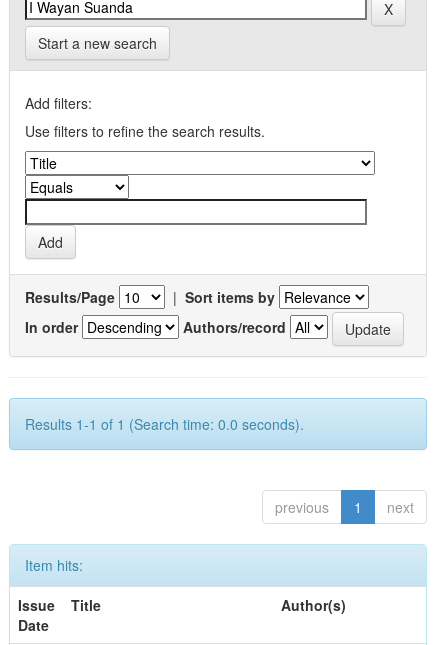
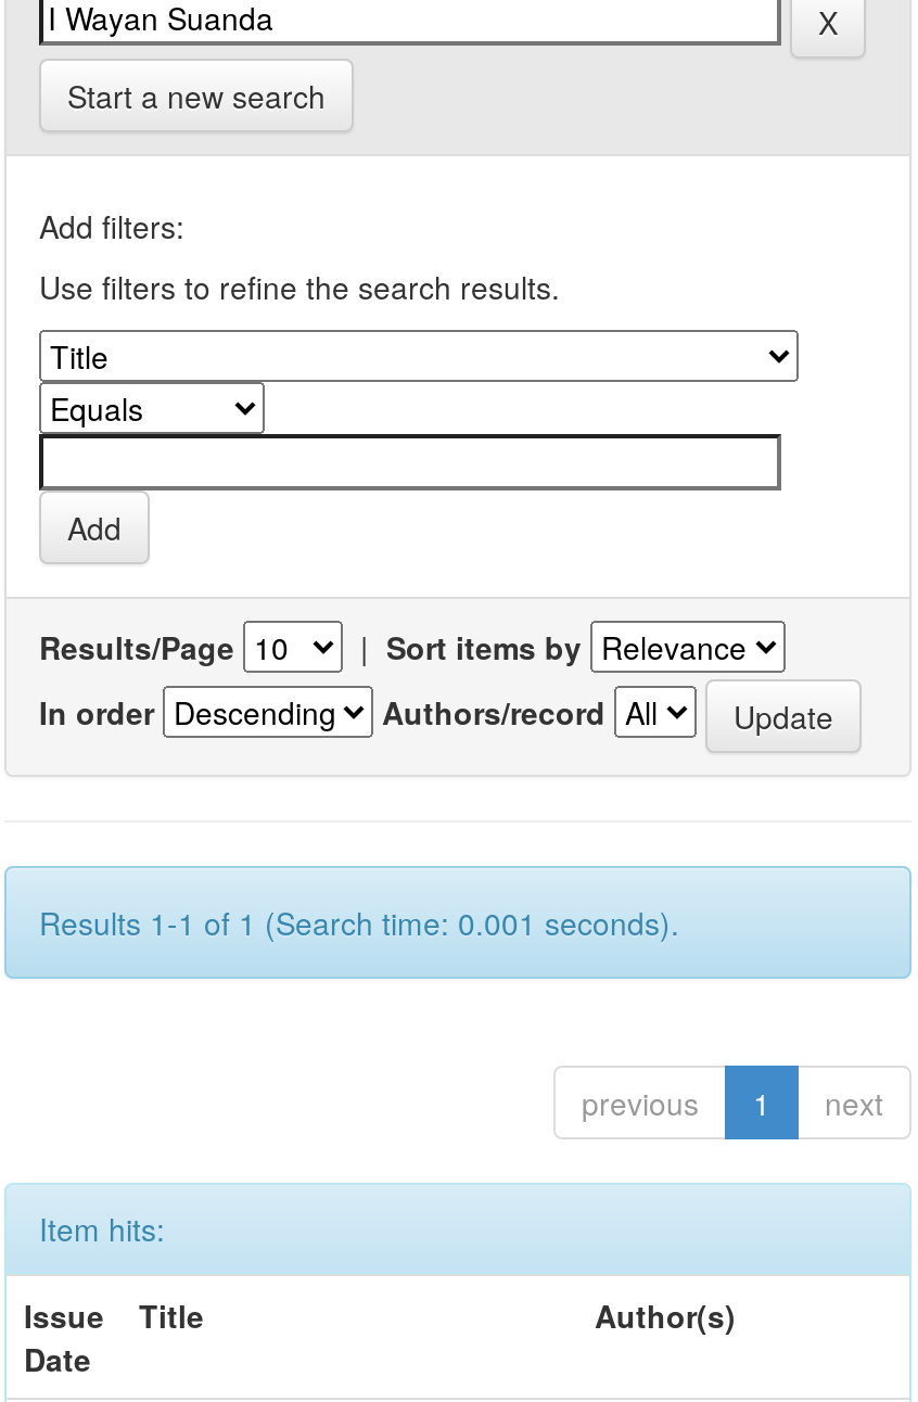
[25,414,304,434] Results 1-1 of 1 (Search time: 0.0 seconds). -> [39,901,679,944] Results 1-1 of 1 (Search time: 0.001 seconds).

